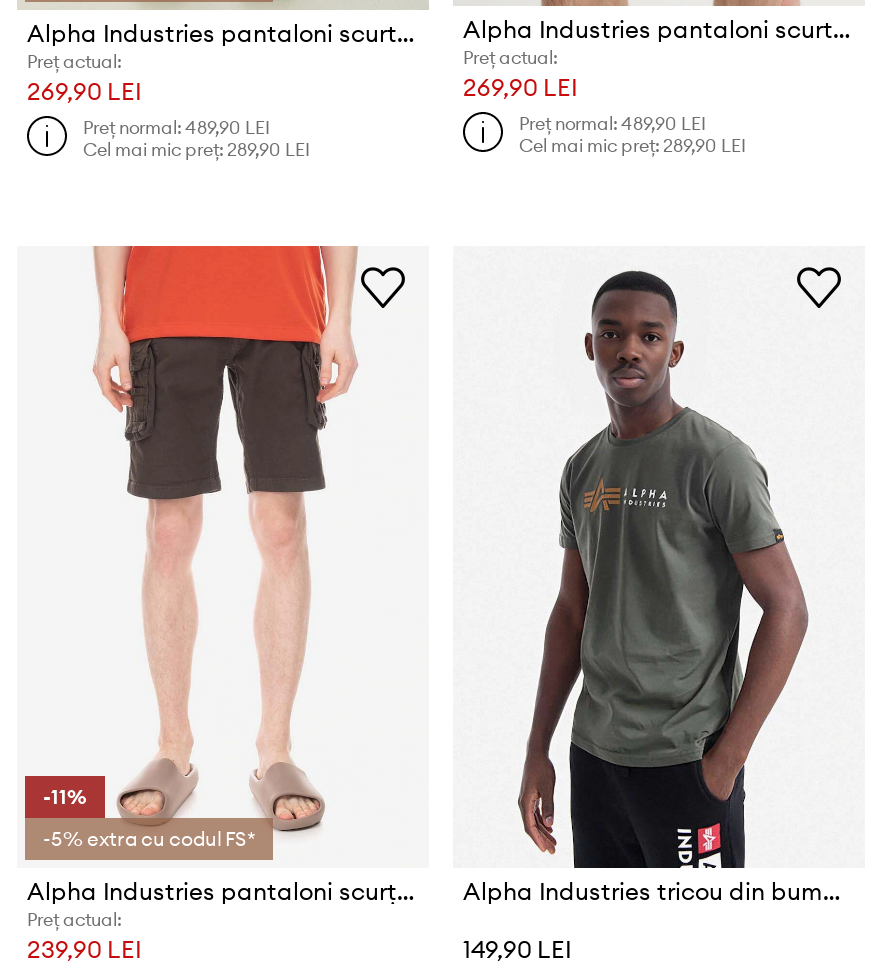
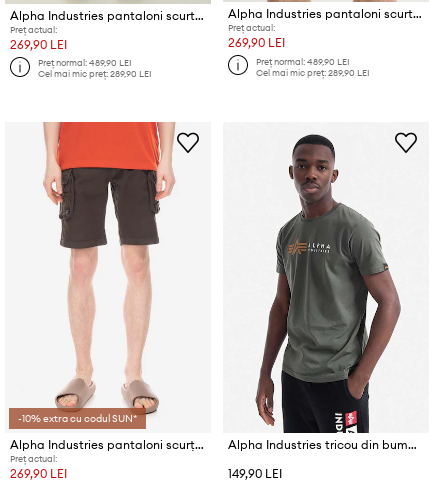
[43,783,255,851] -11% | -5% extra cu codul FS* -> [18,412,137,425] -10% extra cu codul SUN*
[27,933,141,963] 239,90 LEI -> [10,466,67,481] 269,90 LEI

